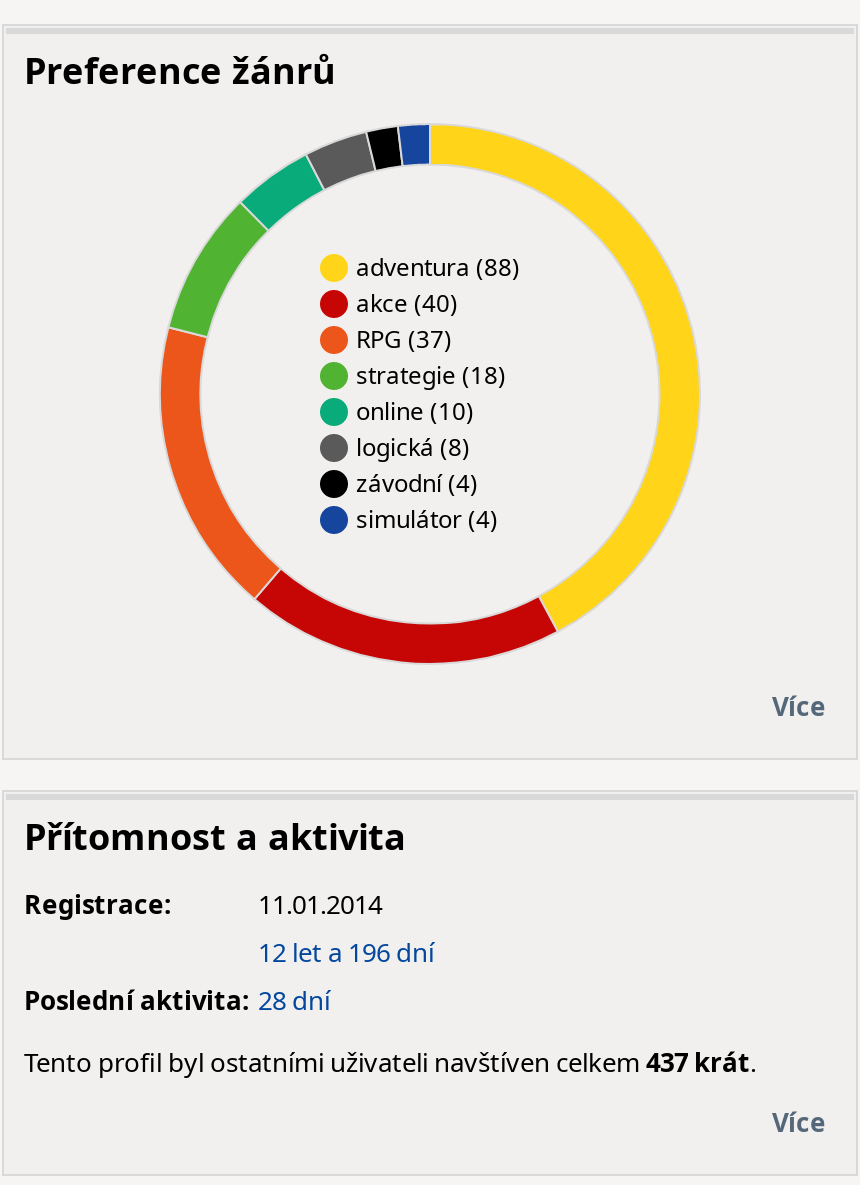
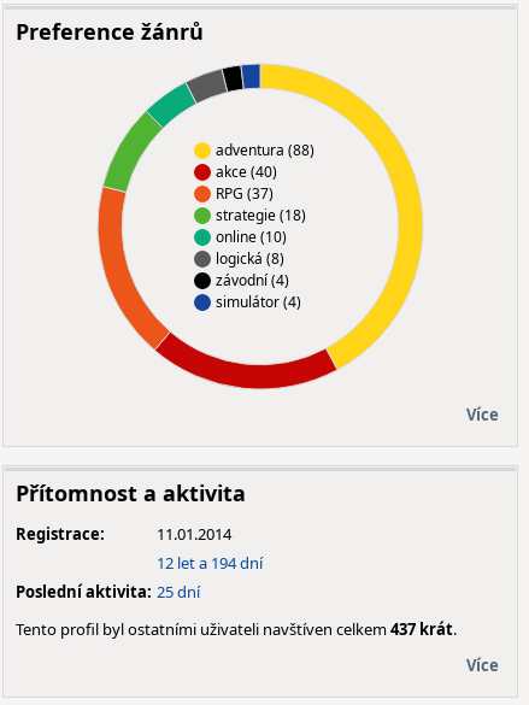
[258,933,434,969] 12 let a 196 dní -> [157,551,263,573] 12 let a 194 dní
[24,981,330,1017] Poslední aktivita: 28 dní -> [16,580,200,602] Poslední aktivita: 25 dní

